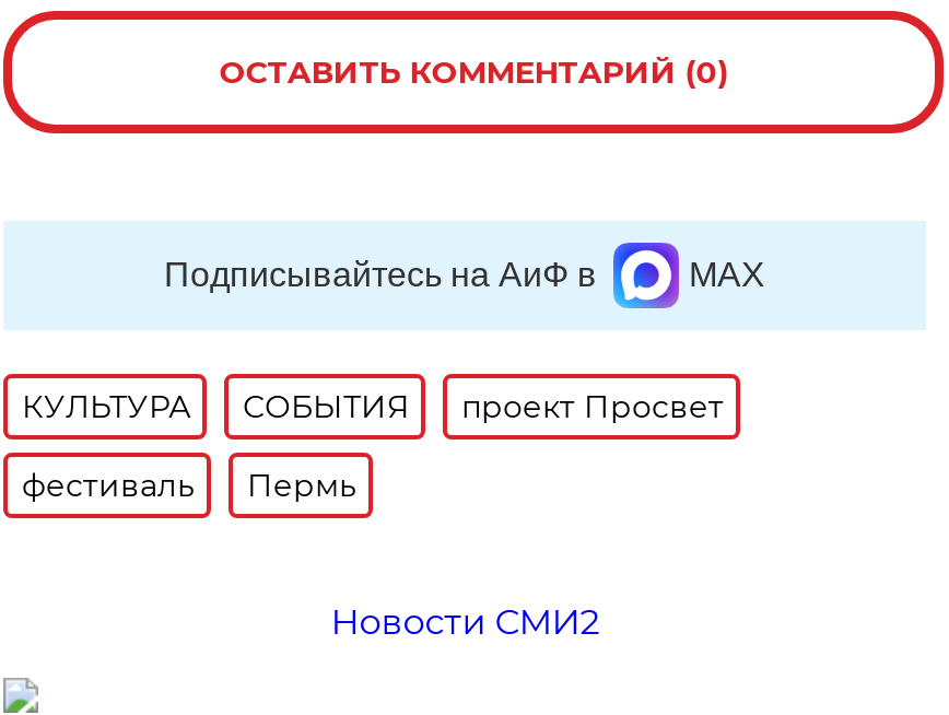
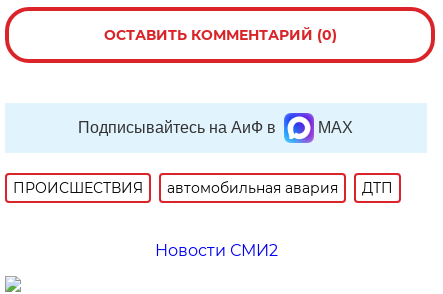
[22,386,724,504] КУЛЬТУРА | СОБЫТИЯ | проект Просвет | фестиваль | Пермь -> [13,178,393,196] ПРОИСШЕСТВИЯ | автомобильная авария | ДТП

